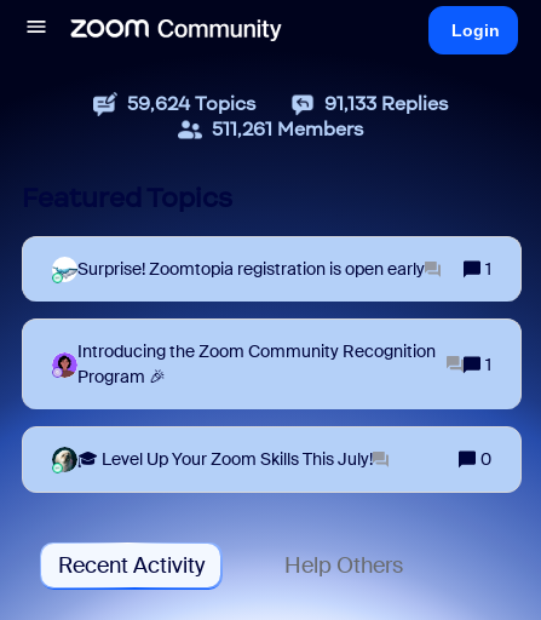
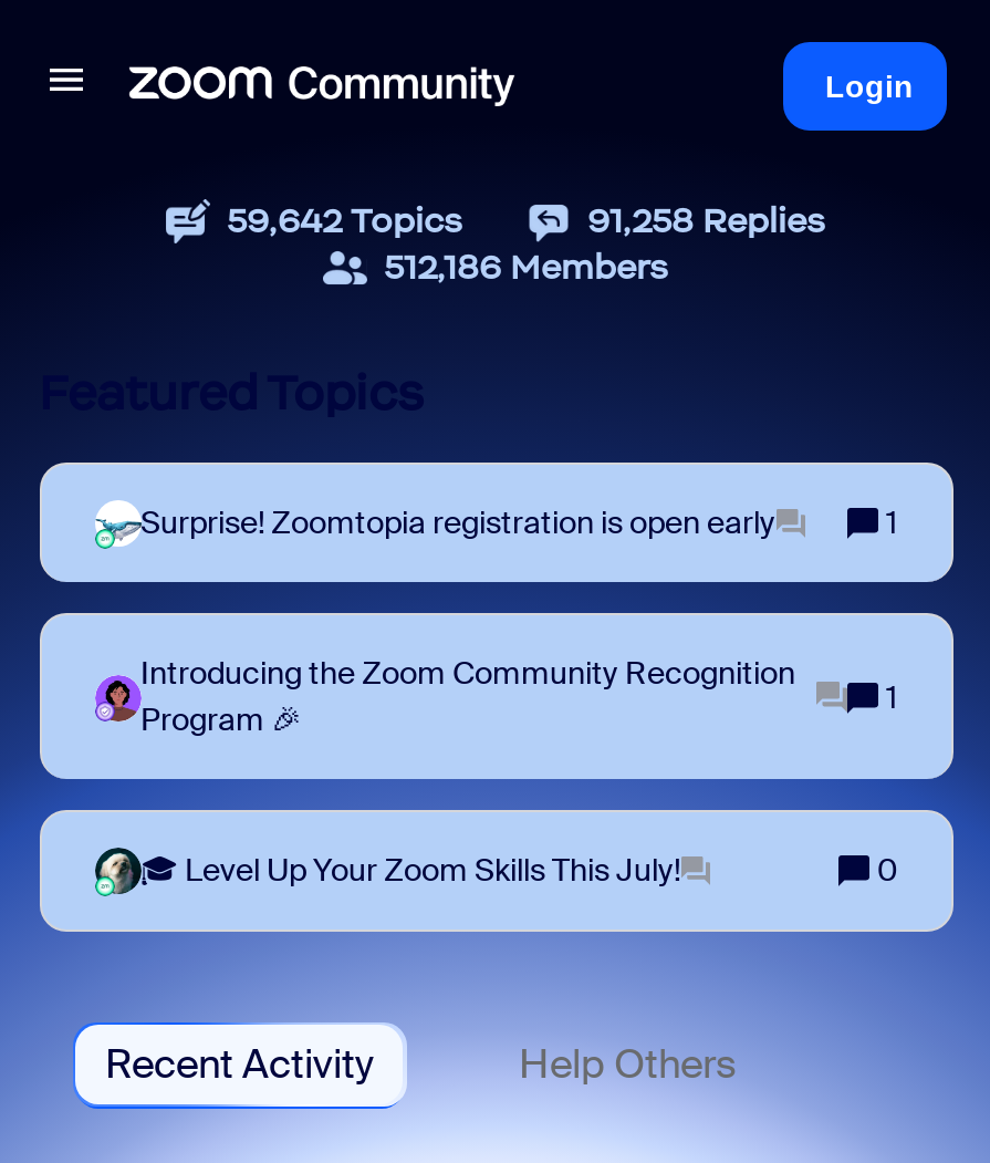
[127,92,257,115] 59,624 Topics -> [227,199,463,241] 59,642 Topics
[324,92,449,115] 91,133 Replies -> [587,199,826,241] 91,258 Replies
[212,117,364,140] 511,261 Members -> [384,246,669,288] 512,186 Members

